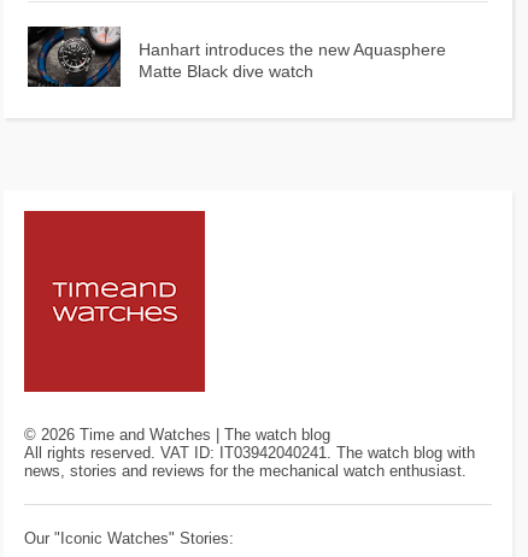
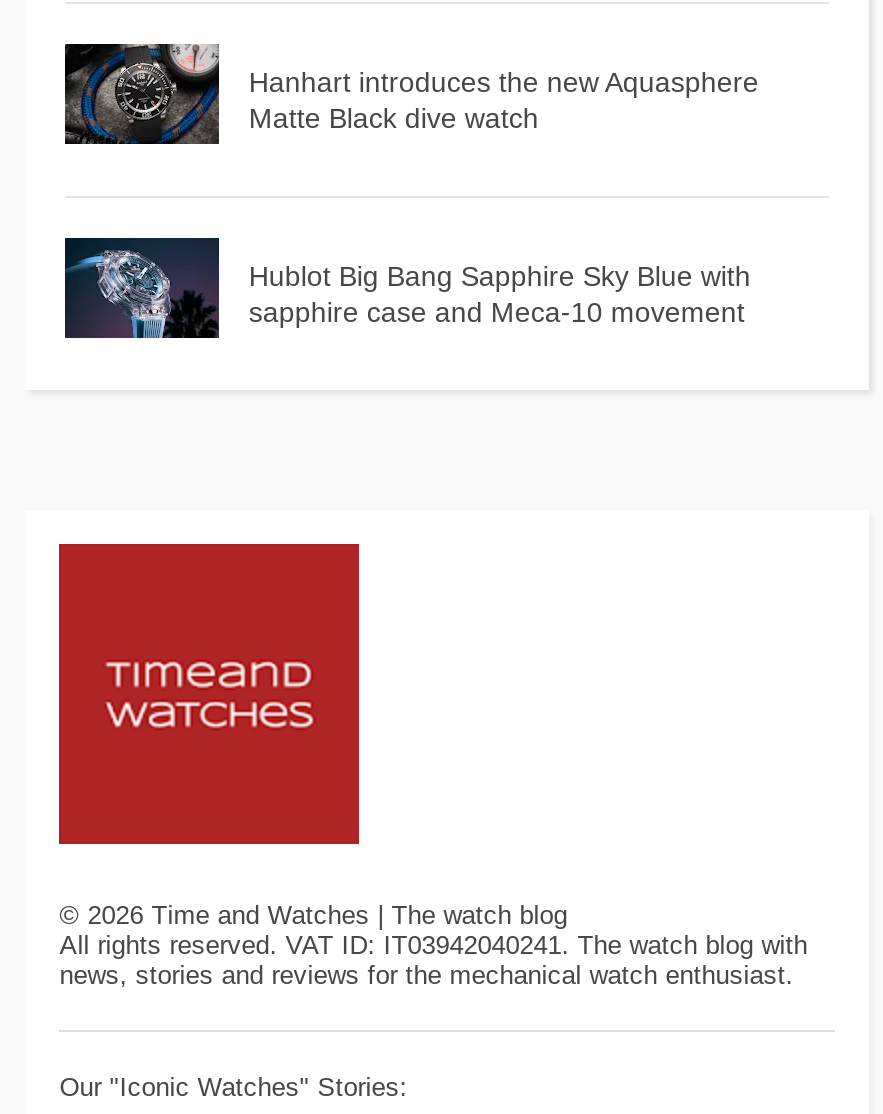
none -> [65,236,751,340] [image] | Hublot Big Bang Sapphire Sky Blue with | sapphire case and Meca-10 movement

